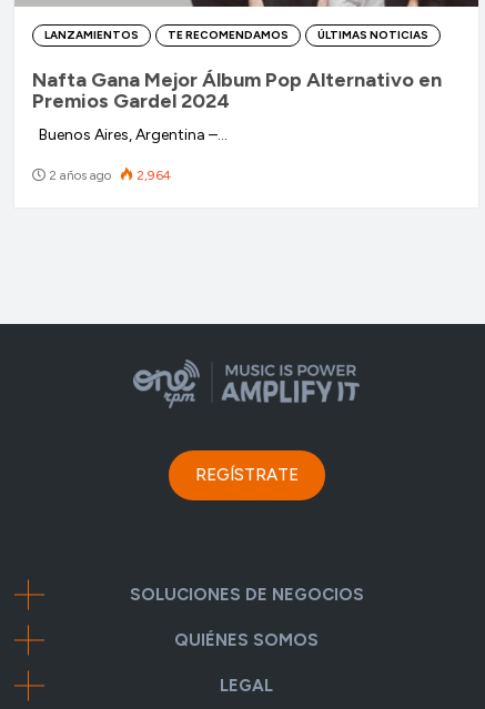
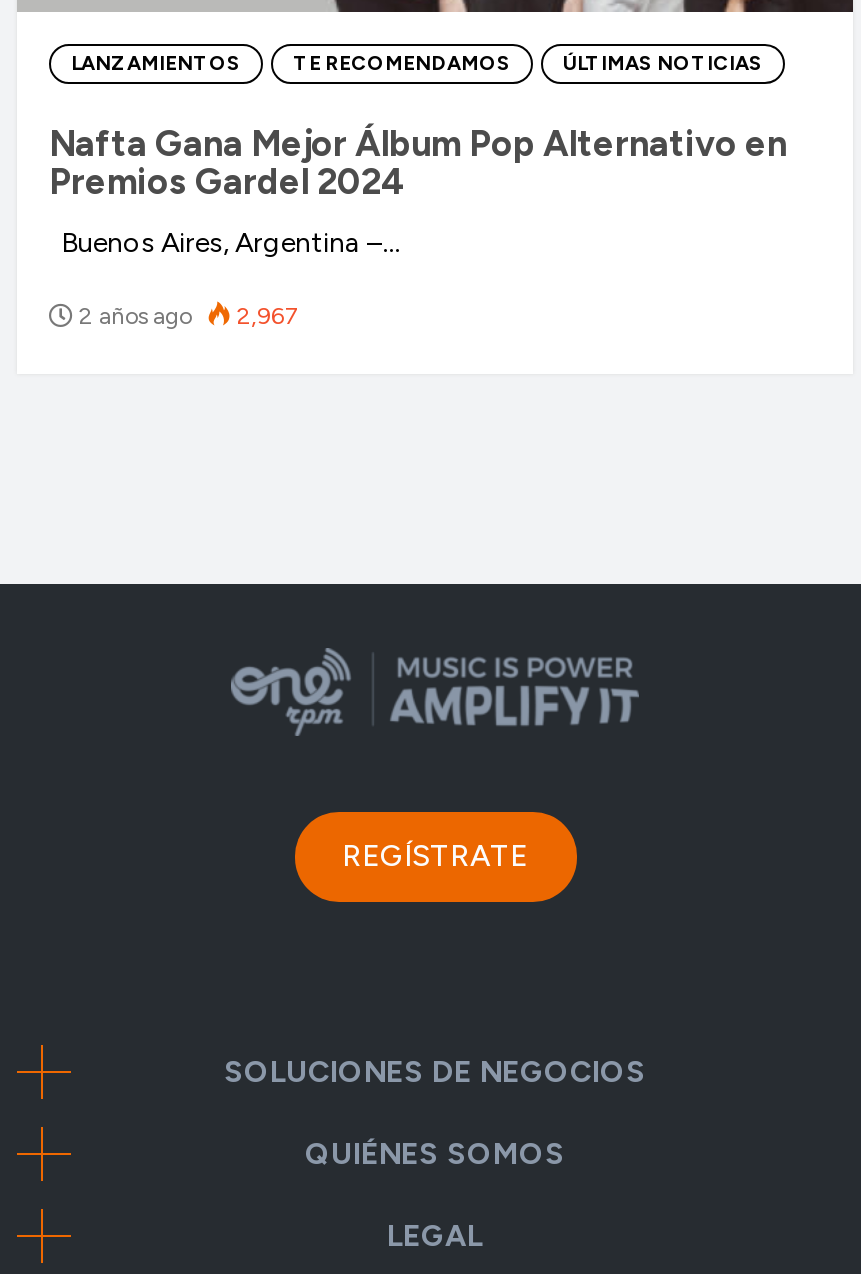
[49,167,171,183] 2 años ago 2,964 -> [79,302,297,330] 2 años ago 2,967

